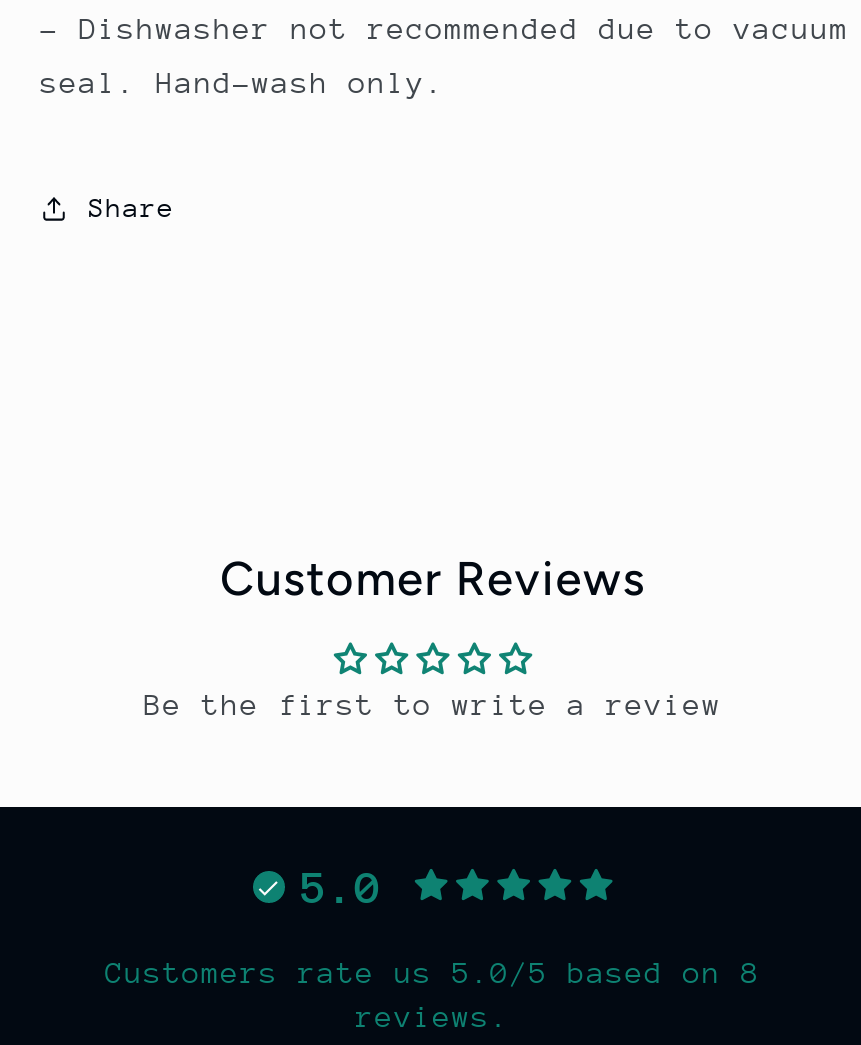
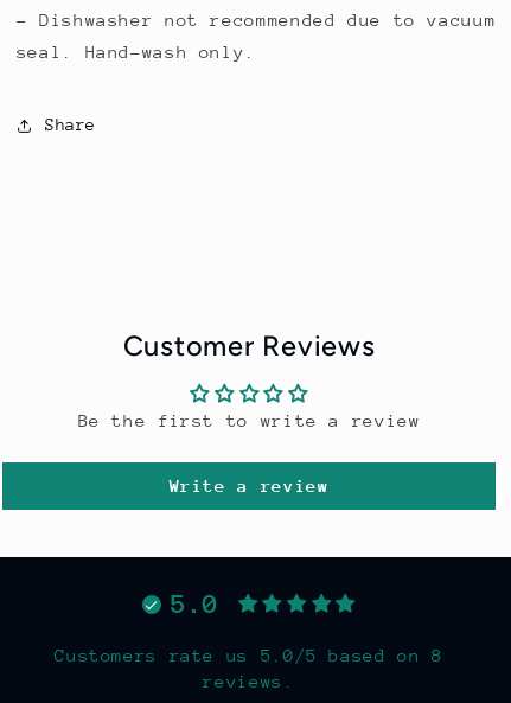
none -> [169,475,329,495] Write a review

